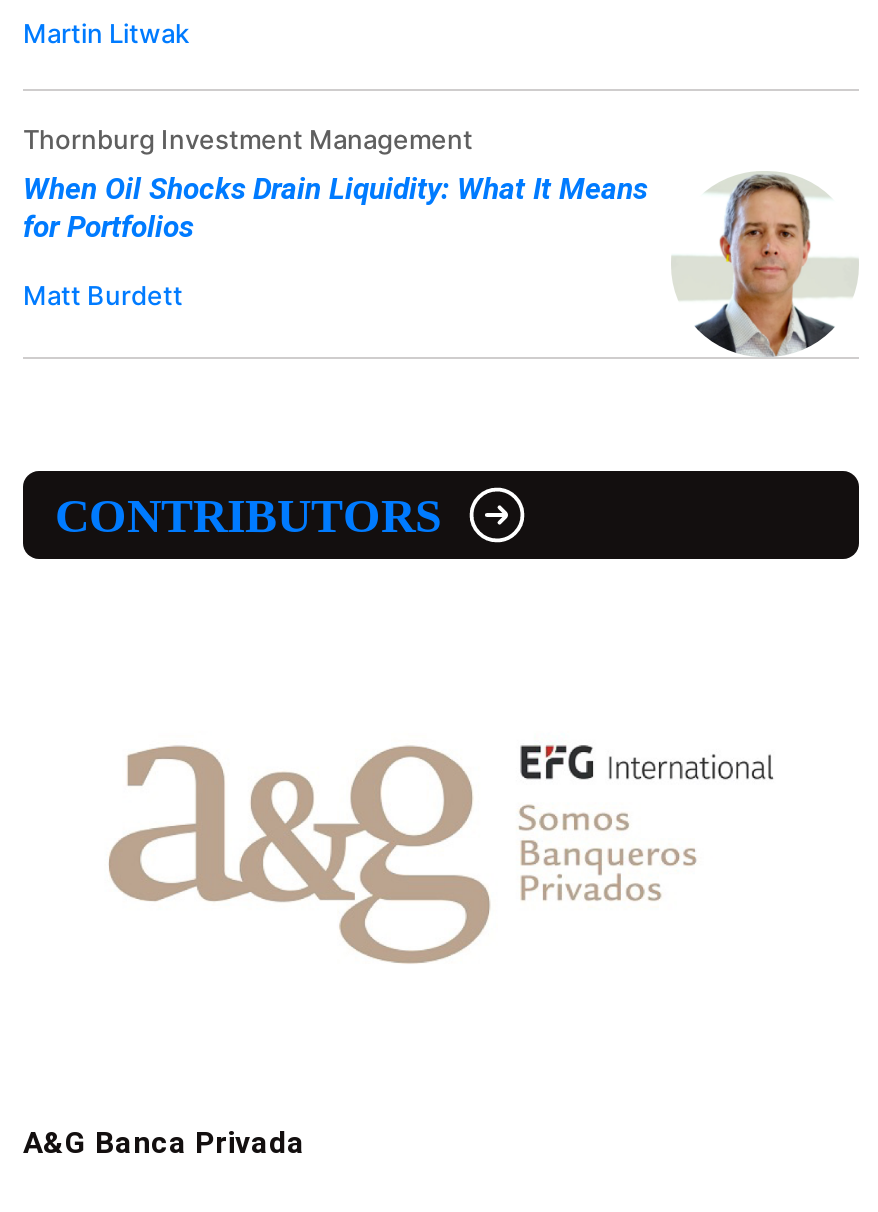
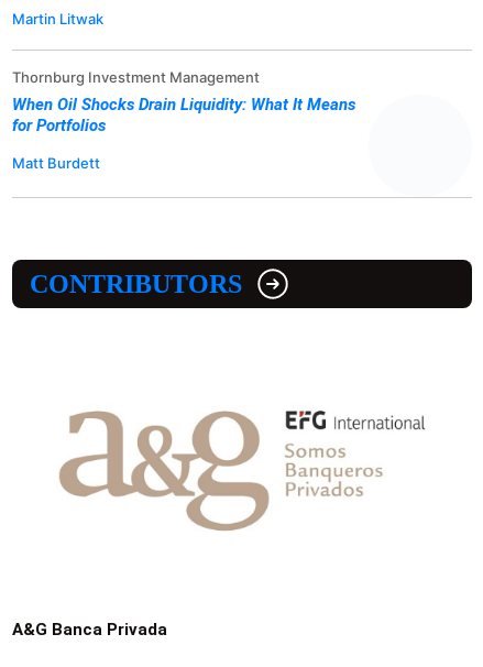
[673,171,857,357] [image] -> none

